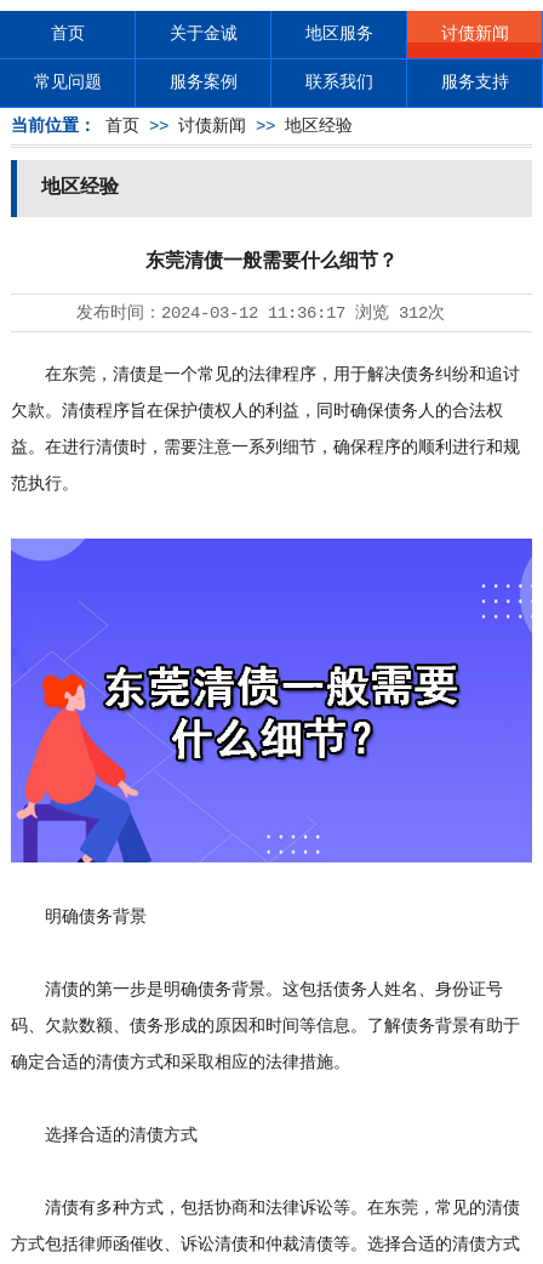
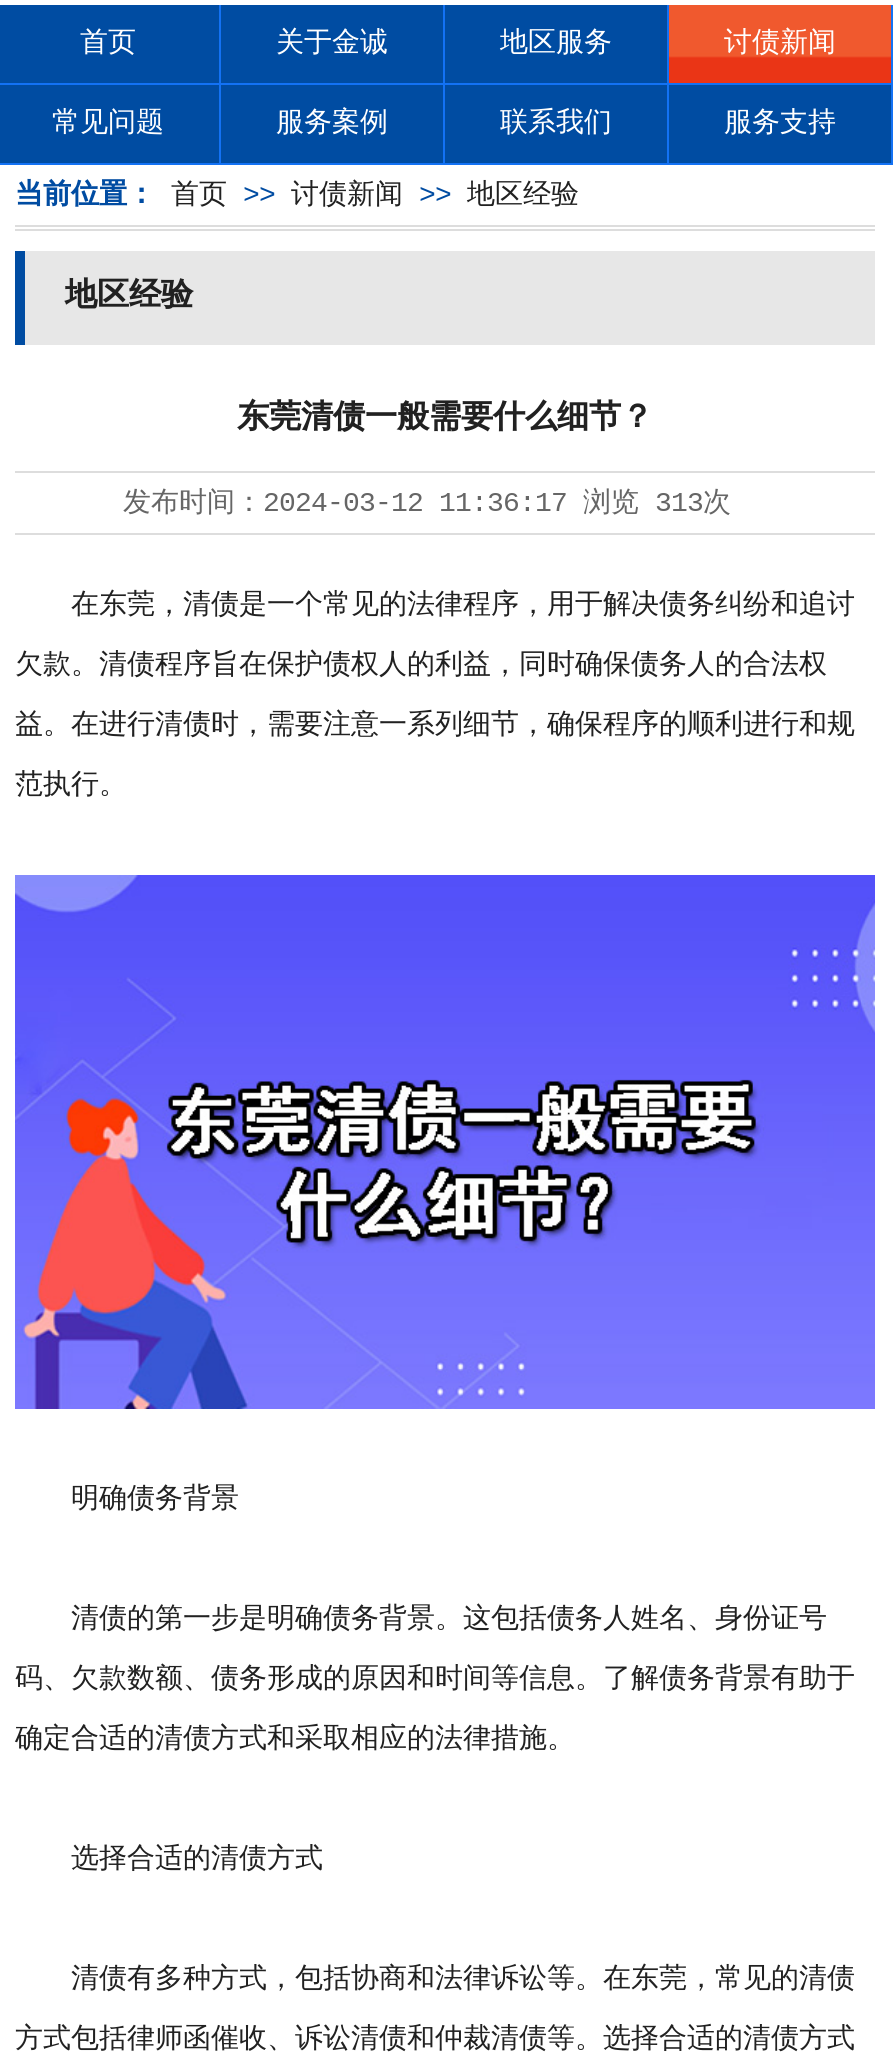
[76,303,445,323] 发布时间：2024-03-12 11:36:17浏览312次 -> [123,487,731,519] 发布时间：2024-03-12 11:36:17浏览313次

